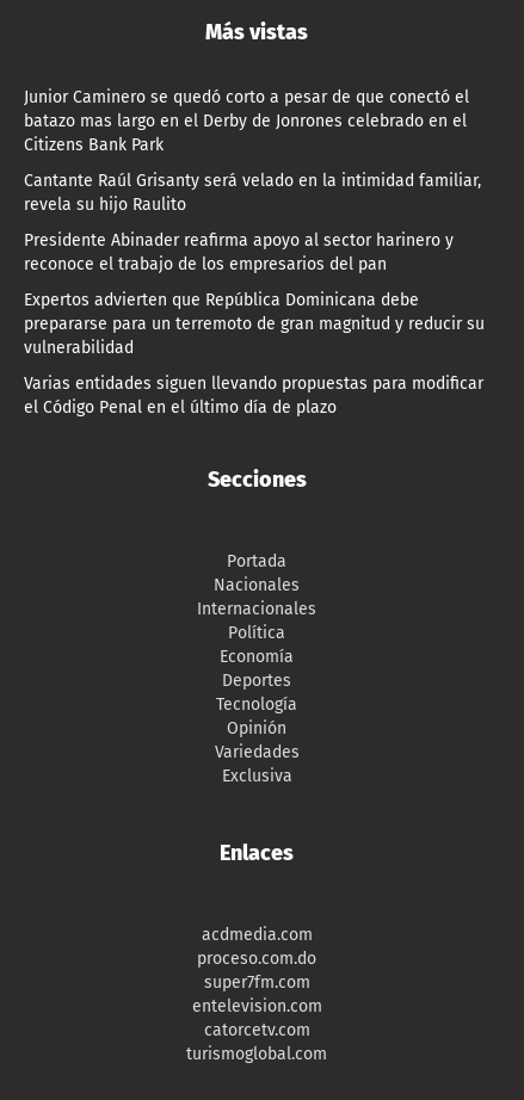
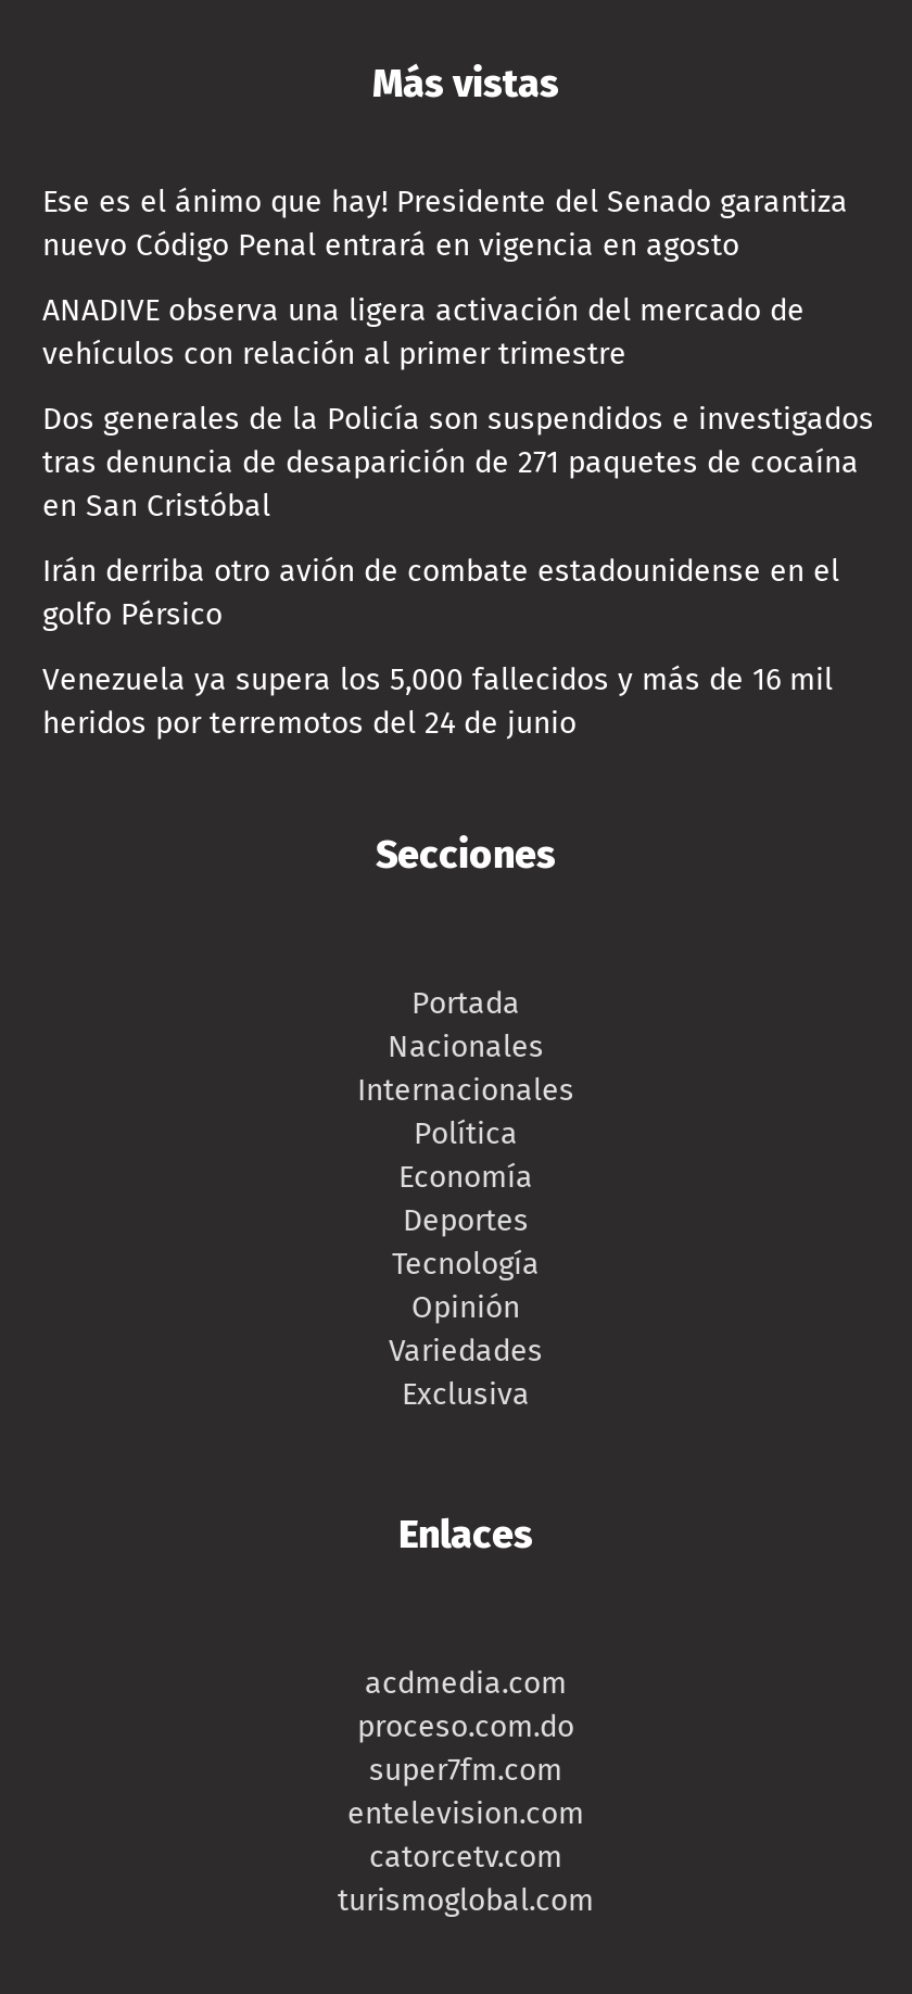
[24,87,469,155] Junior Caminero se quedó corto a pesar de que conectó el | batazo mas largo en el Derby de Jonrones celebrado en el | Citizens Bank Park -> [42,184,848,264] Ese es el ánimo que hay! Presidente del Senado garantiza | nuevo Código Penal entrará en vigencia en agosto
[24,171,481,215] Cantante Raúl Grisanty será velado en la intimidad familiar, | revela su hijo Raulito -> [42,293,805,373] ANADIVE observa una ligera activación del mercado de | vehículos con relación al primer trimestre
[24,230,454,275] Presidente Abinader reafirma apoyo al sector harinero y | reconoce el trabajo de los empresarios del pan -> [42,401,874,525] Dos generales de la Policía son suspendidos e investigados | tras denuncia de desaparición de 271 paquetes de cocaína | en San Cristóbal
[24,290,485,358] Expertos advierten que República Dominicana debe | prepararse para un terremoto de gran magnitud y reducir su | vulnerabilidad -> [42,553,839,634] Irán derriba otro avión de combate estadounidense en el | golfo Pérsico
[24,374,483,418] Varias entidades siguen llevando propuestas para modificar | el Código Penal en el último día de plazo -> [42,662,833,742] Venezuela ya supera los 5,000 fallecidos y más de 16 mil | heridos por terremotos del 24 de junio

